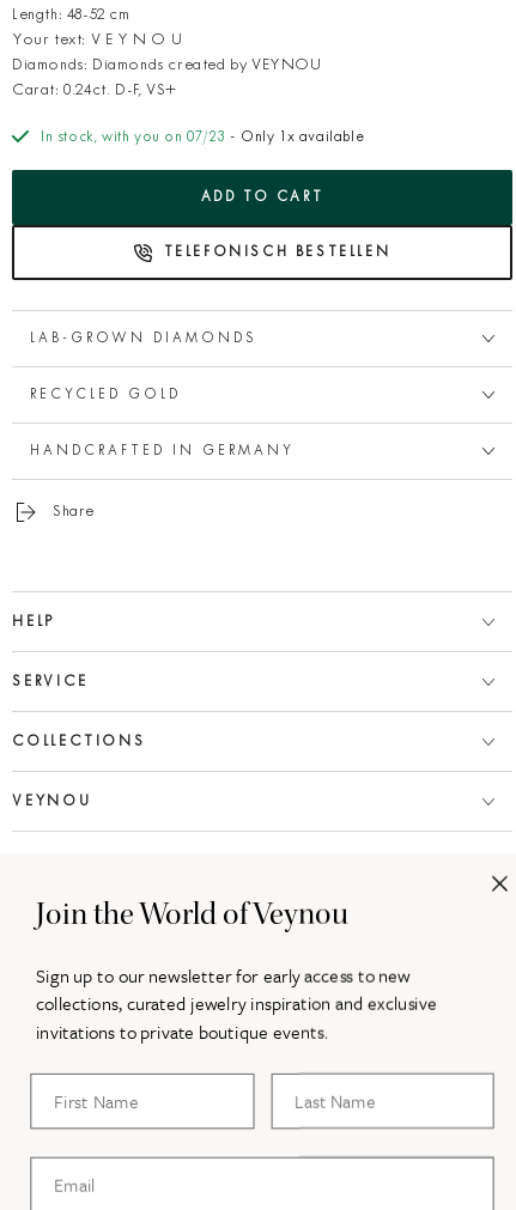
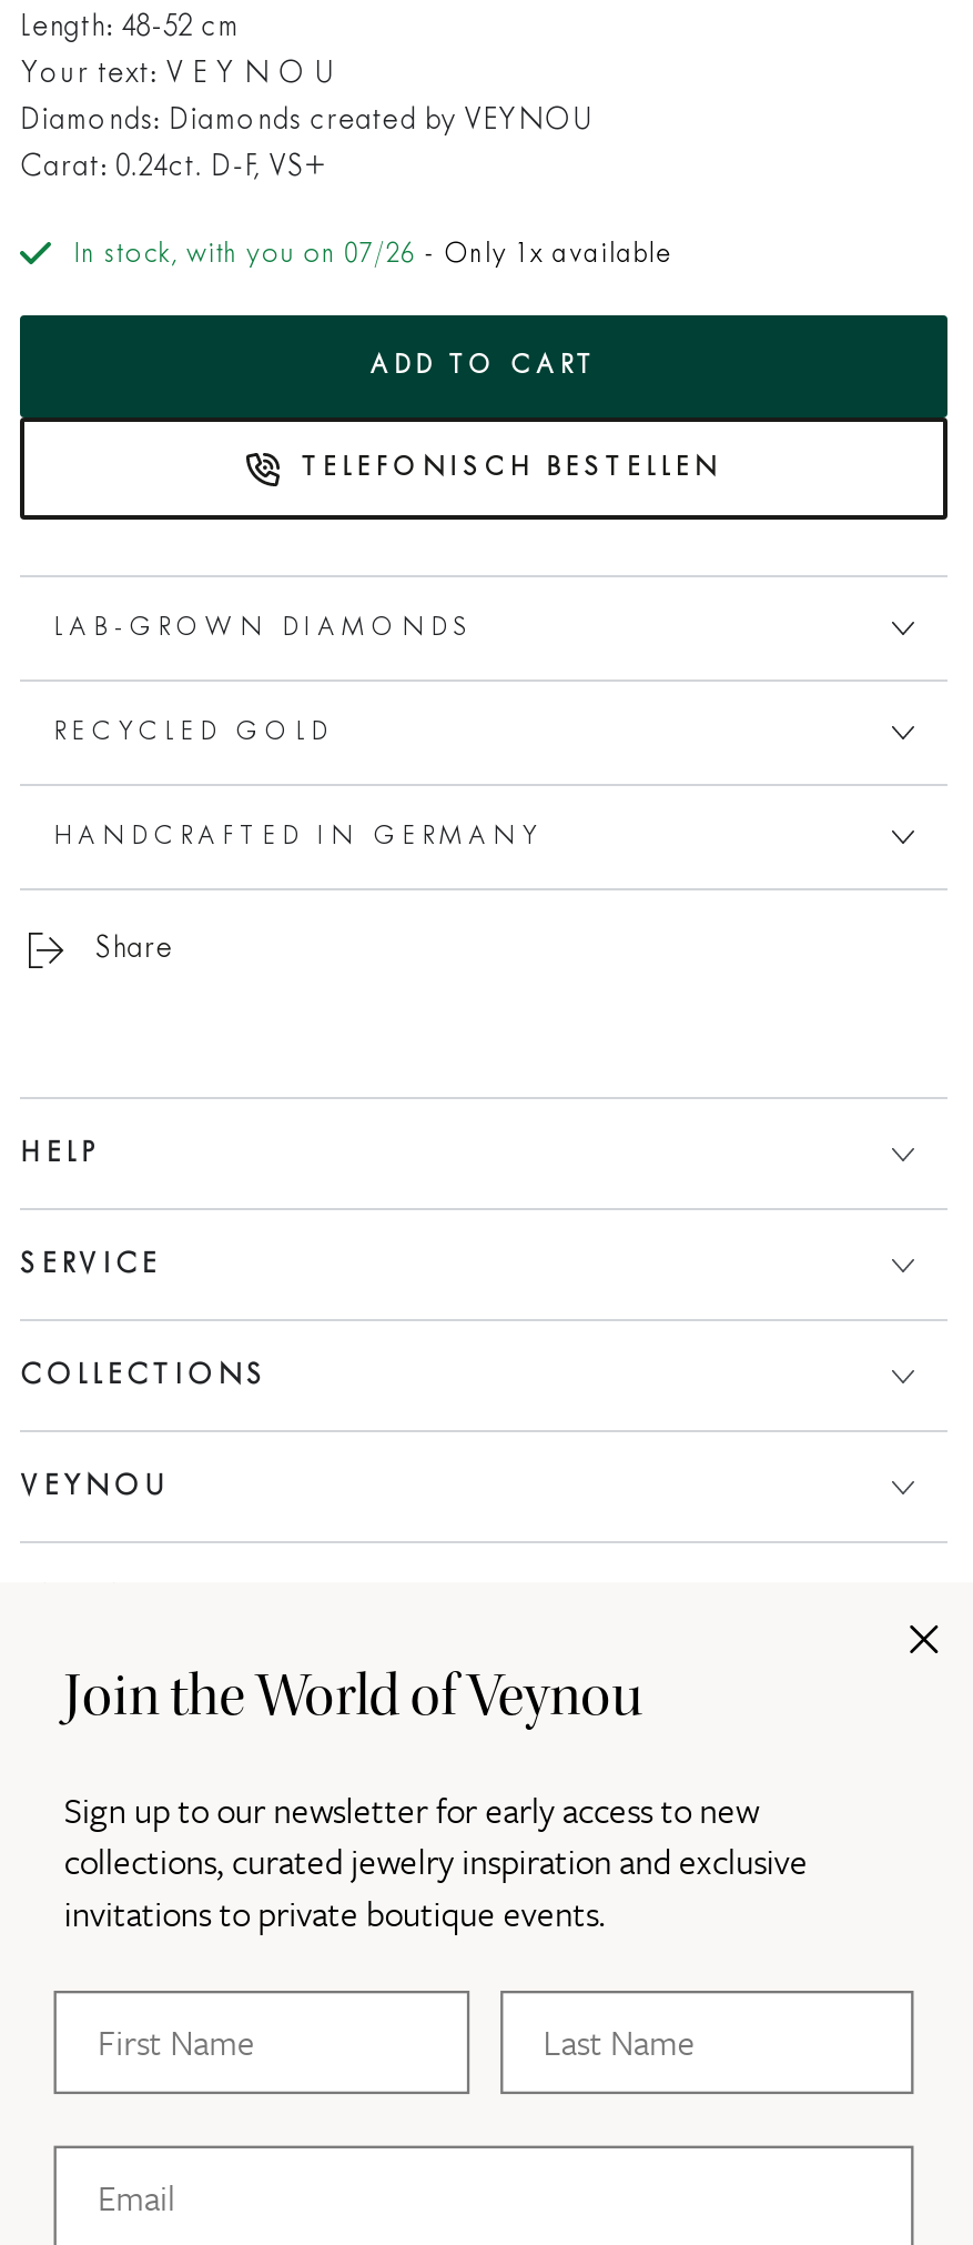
[41,130,364,144] In stock, with you on 07/23 - Only 1x available -> [73,241,673,268] In stock, with you on 07/26 - Only 1x available

